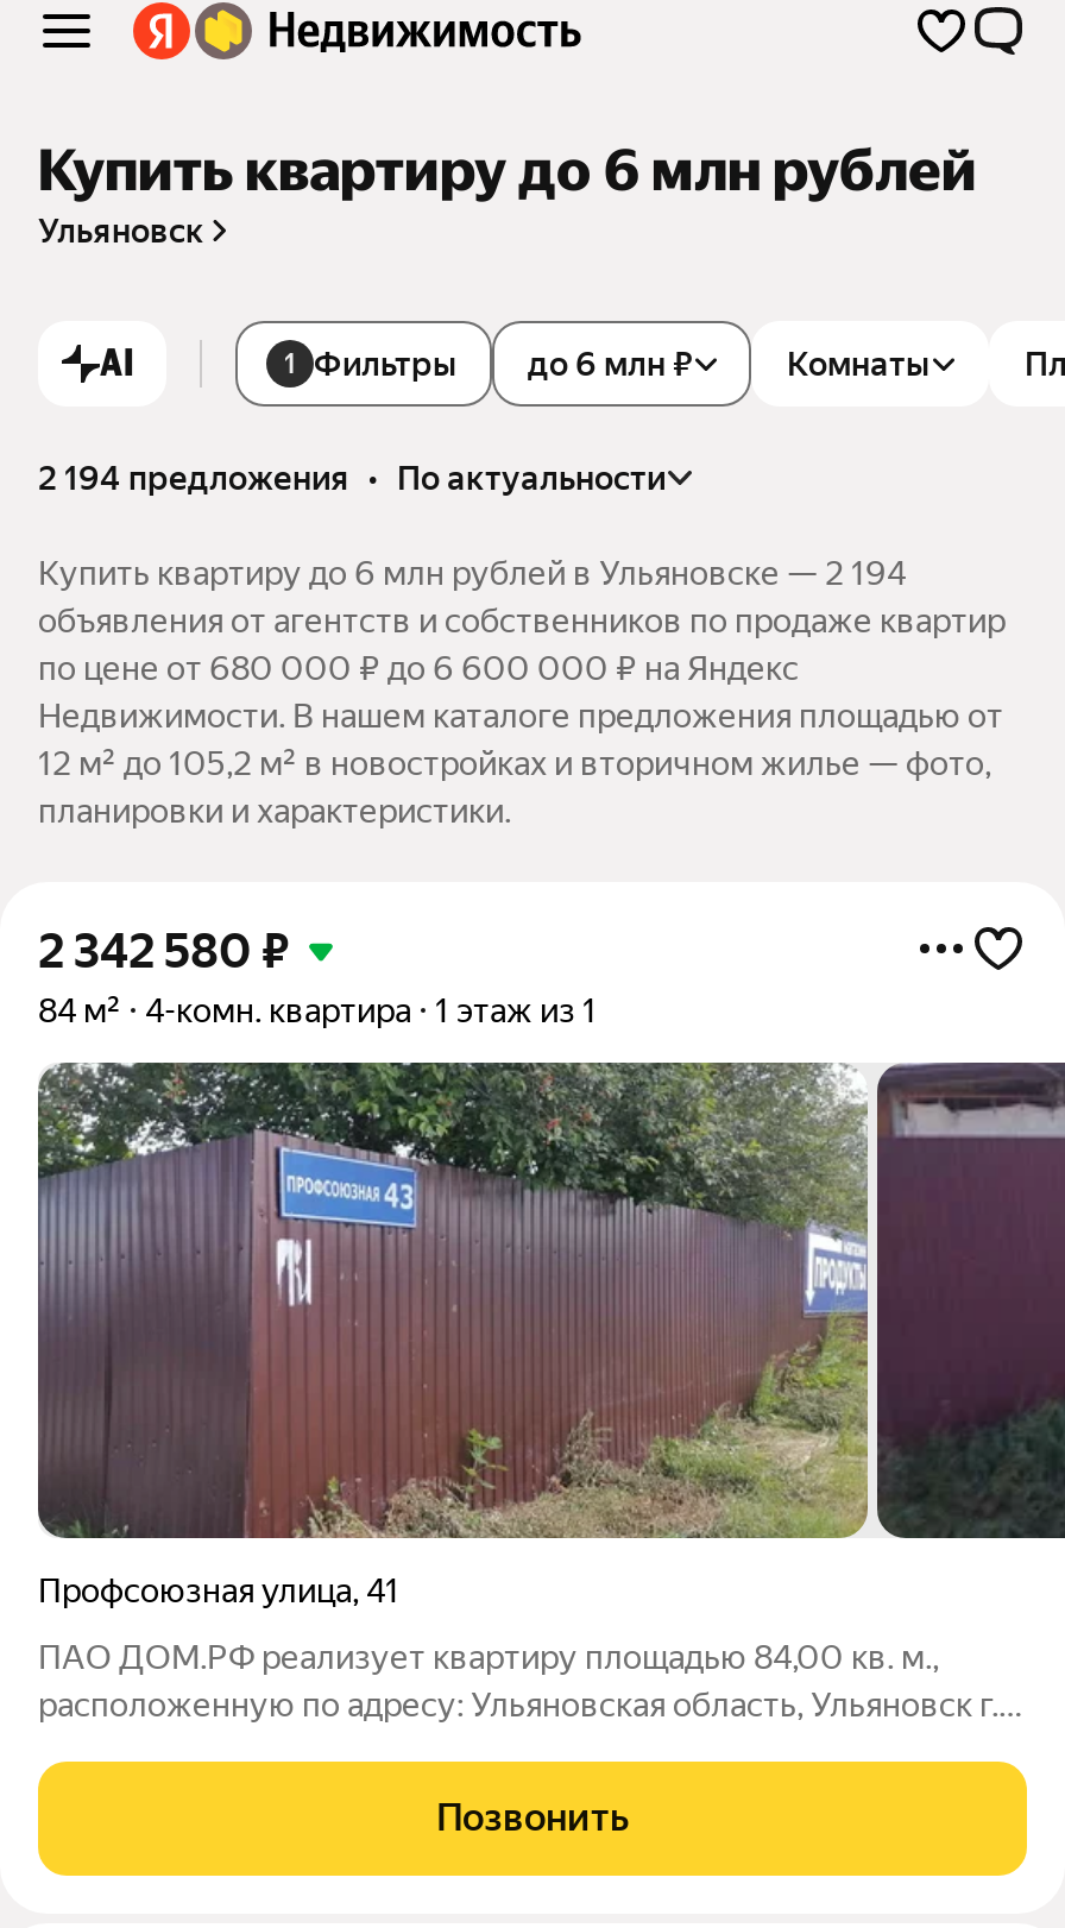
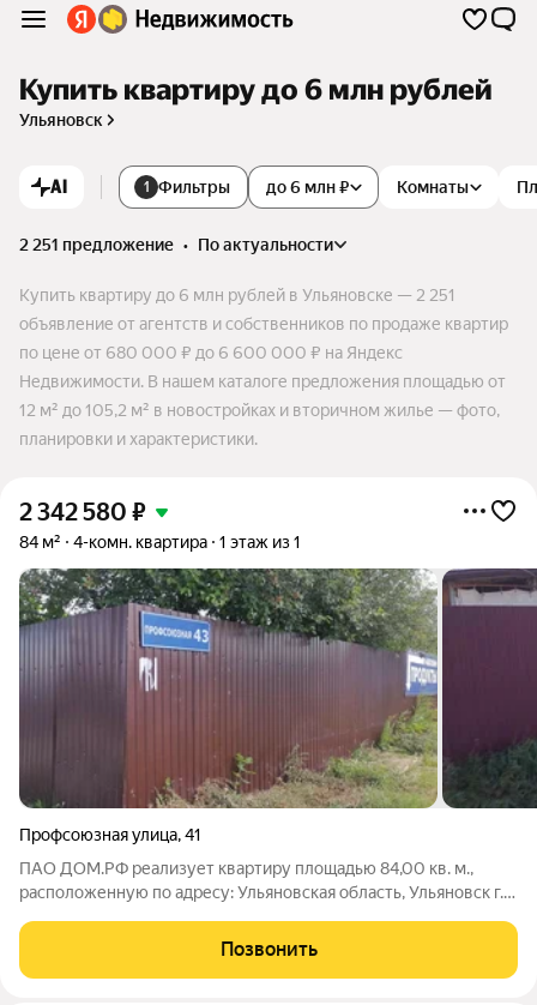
[38,458,666,496] 2 194 предложения • по актуальности -> [19,235,333,254] 2 251 предложение • по актуальности
[38,553,906,591] Купить квартиру до 6 млн рублей в Ульяновске — 2 194 -> [19,285,455,304] Купить квартиру до 6 млн рублей в Ульяновске — 2 251
[38,601,1006,639] объявления от агентств и собственников по продаже квартир -> [19,314,508,333] объявление от агентств и собственников по продаже квартир

